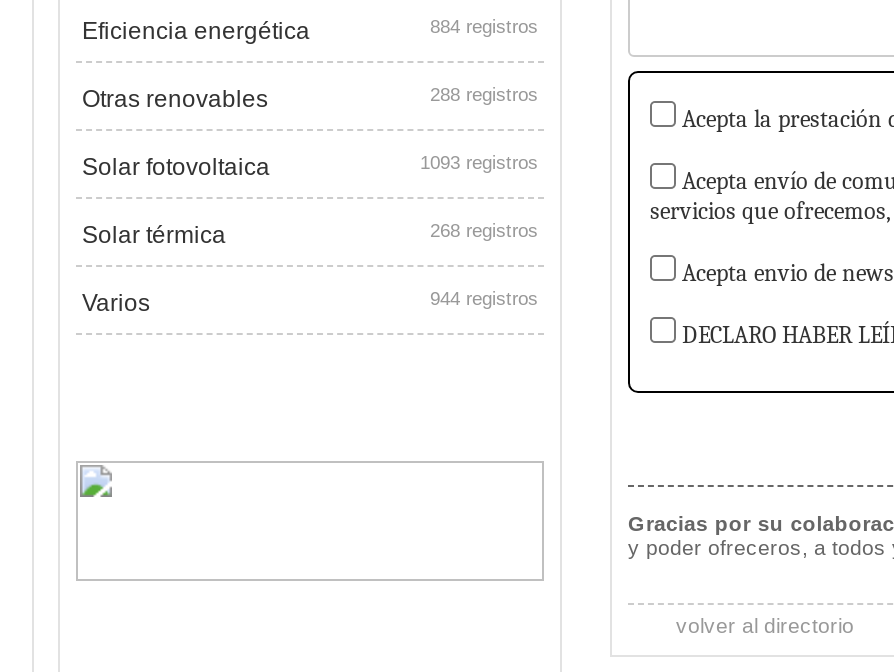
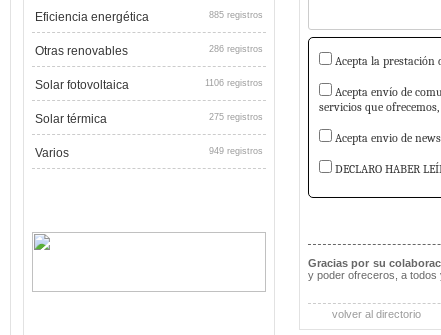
[430,17,538,37] 884 registros -> [209,10,263,20] 885 registros
[430,85,538,105] 288 registros -> [209,44,263,54] 286 registros
[420,153,538,173] 1093 registros -> [205,78,263,88] 1106 registros
[430,221,538,241] 268 registros -> [209,112,263,122] 275 registros
[430,289,538,309] 944 registros -> [209,146,263,156] 949 registros

